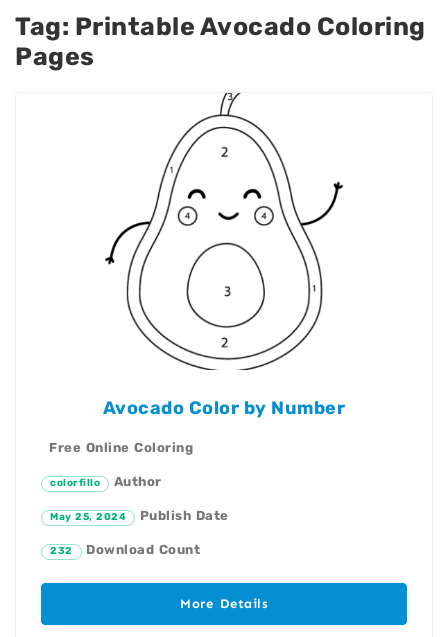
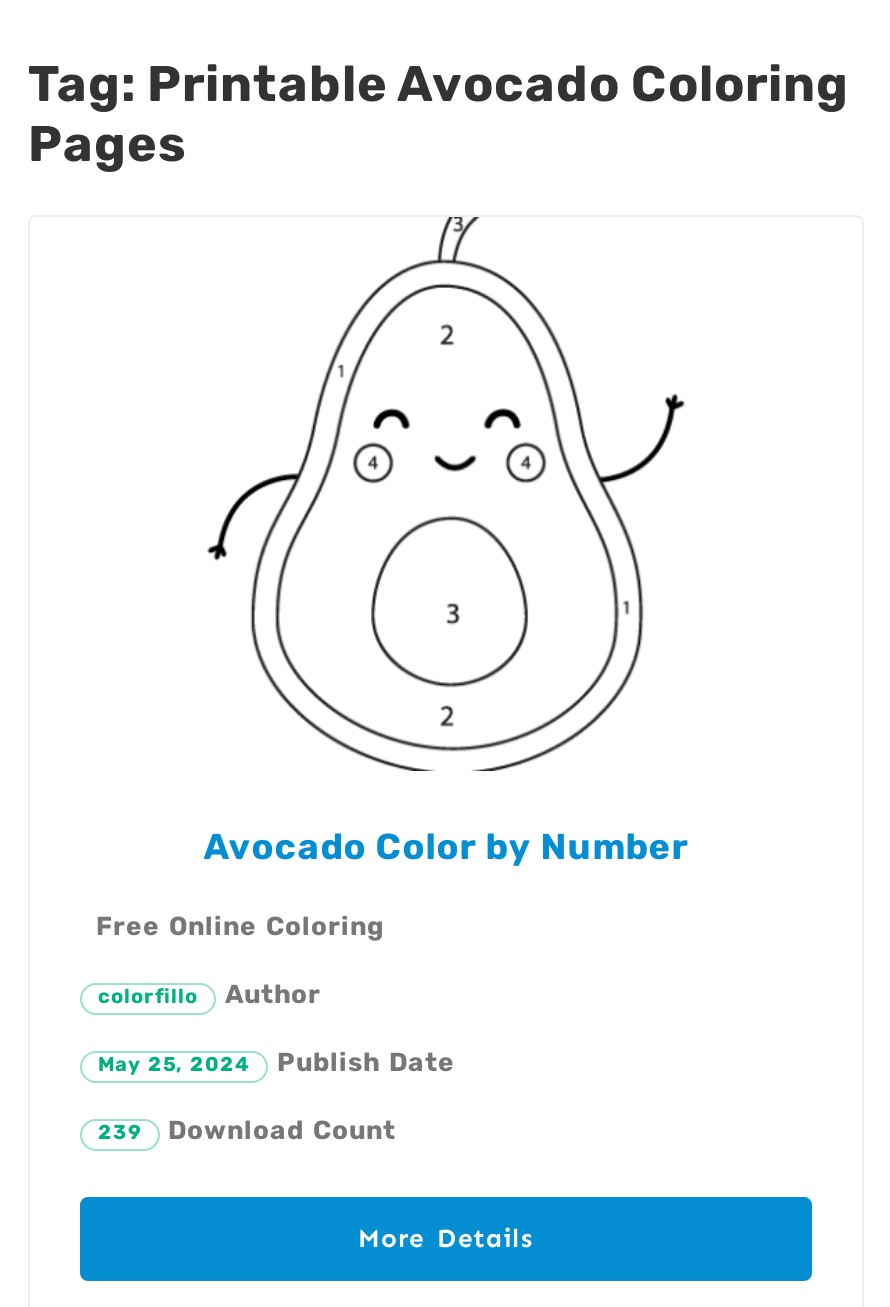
[50,542,200,557] 232 Download Count -> [98,1116,396,1146] 239 Download Count

